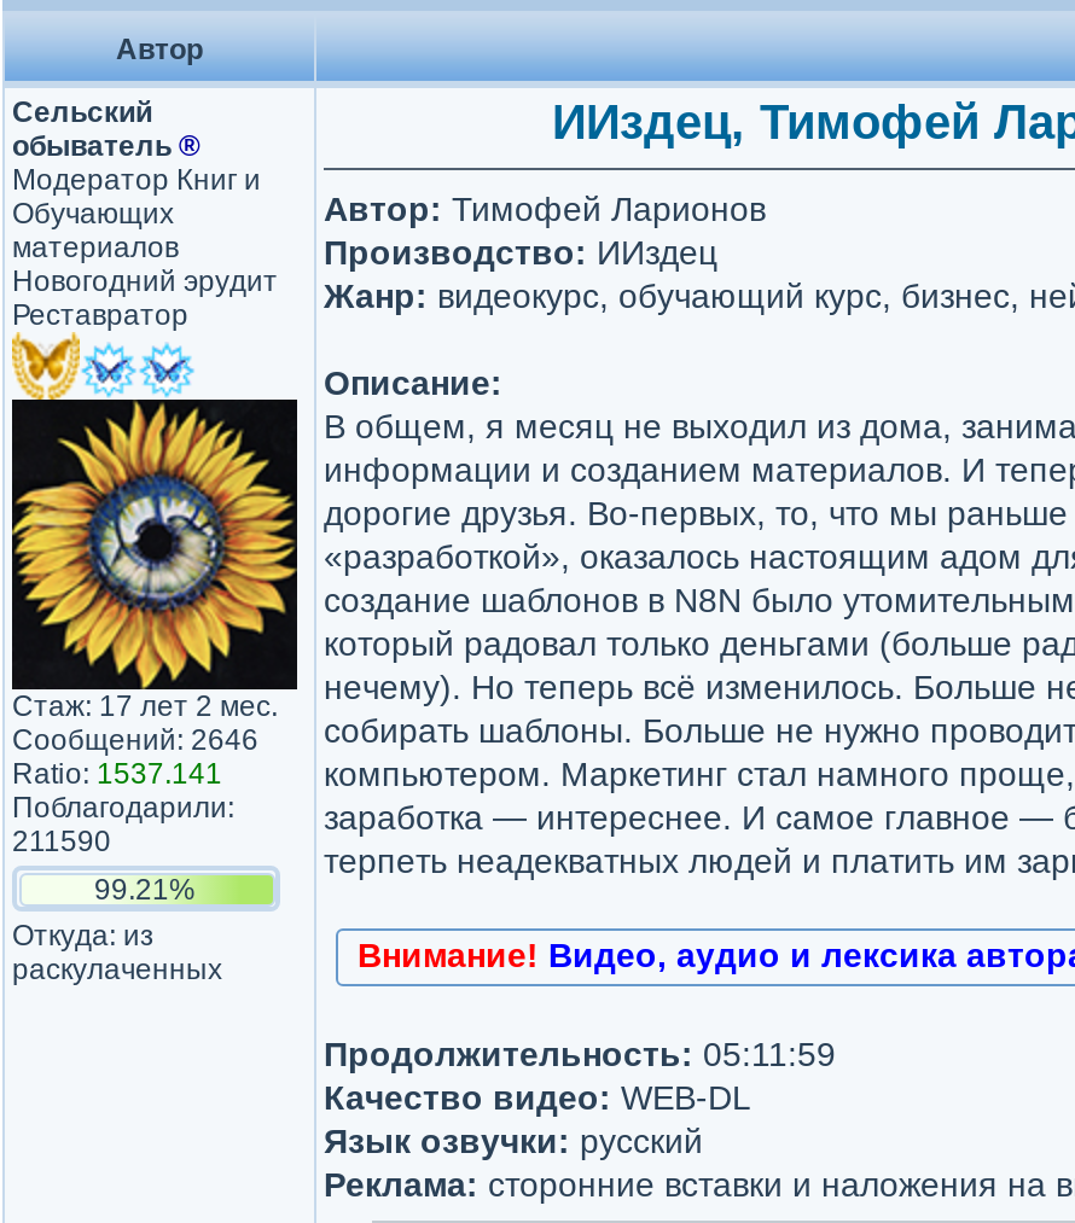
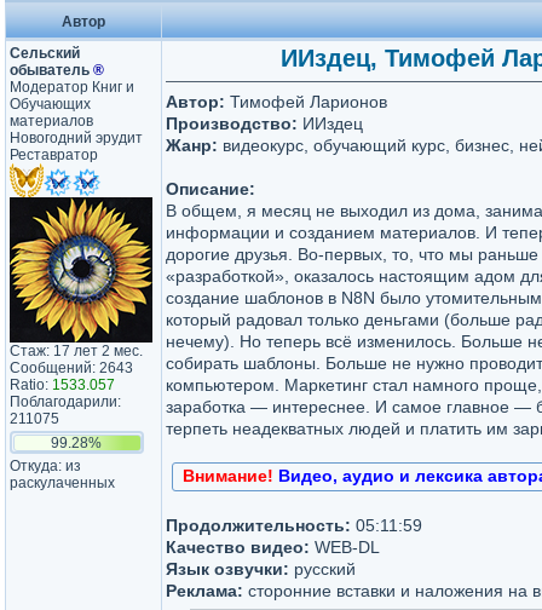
[12,723,258,757] Сообщений: 2646 -> [10,359,133,376] Сообщений: 2643
[12,757,222,791] Ratio: 1537.141 -> [10,376,115,393] Ratio: 1533.057
[12,825,111,858] 211590 -> [10,410,59,427] 211075
[94,872,196,905] 99.21% -> [51,434,102,451] 99.28%

